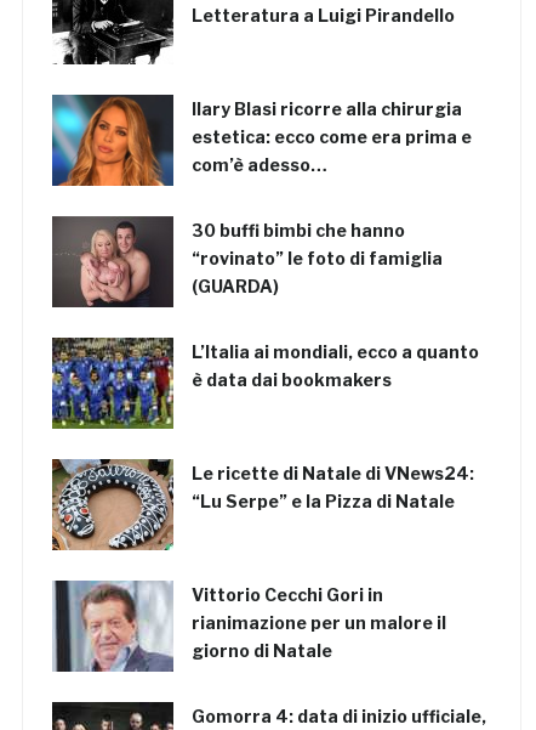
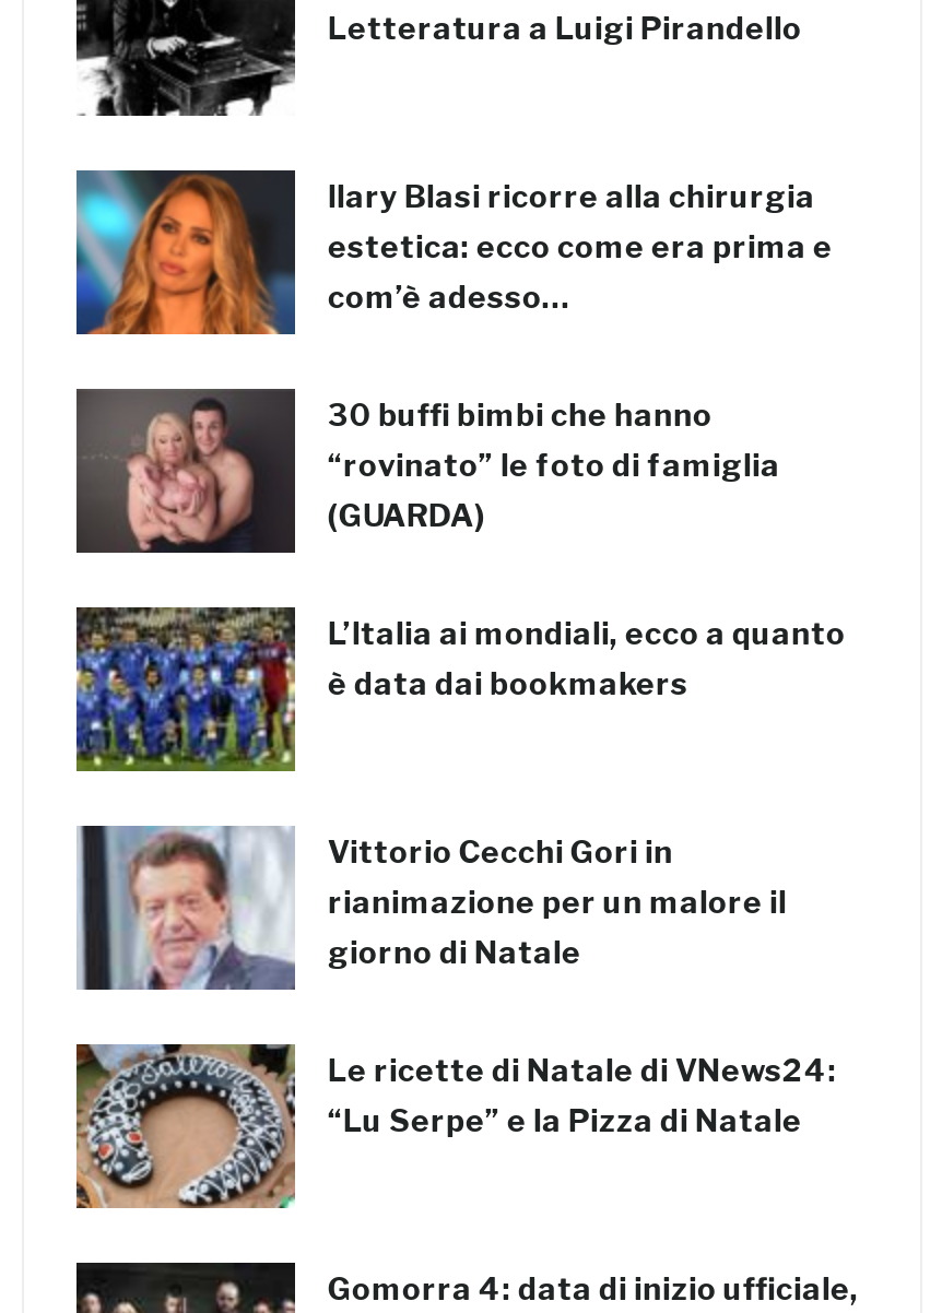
moved [51,459,474,551] -> [74,1044,837,1210]: [image] | Le ricette di Natale di VNews24: | “Lu Serpe” e la Pizza di Natale
moved [58,579,446,674] -> [87,824,787,994]: [image] | Vittorio Cecchi Gori in | rianimazione per un malore il | giorno di Natale

